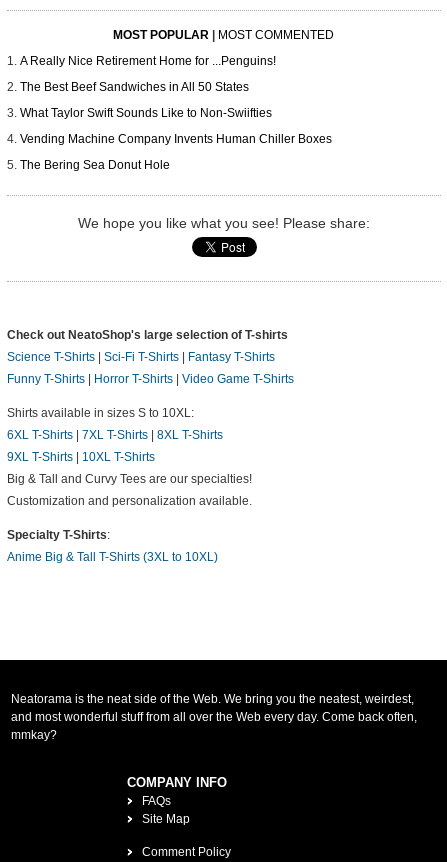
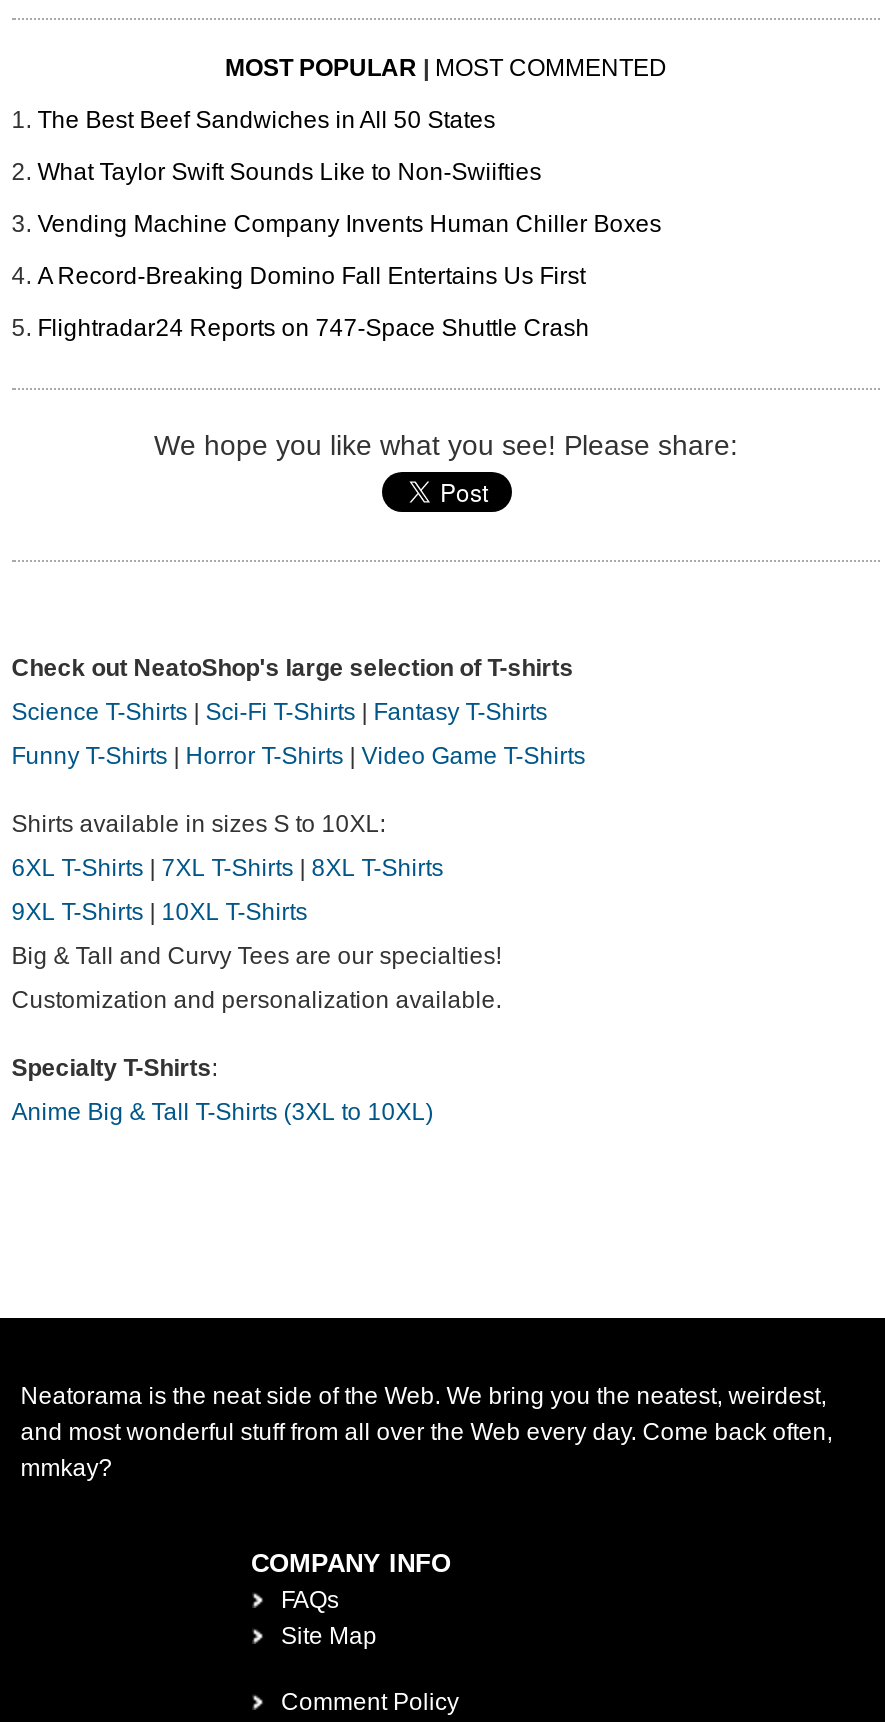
[20,54,276,68] A Really Nice Retirement Home for ...Penguins! -> none
moved [20,80,332,146] -> [37,107,661,239]: The Best Beef Sandwiches in All 50 States | What Taylor Swift Sounds Like to Non-Swiifties | Vending Machine Company Invents Human Chiller Boxes
[20,158,170,172] The Bering Sea Donut Hole -> [37,263,589,343] A Record-Breaking Domino Fall Entertains Us First | Flightradar24 Reports on 747-Space Shuttle Crash

